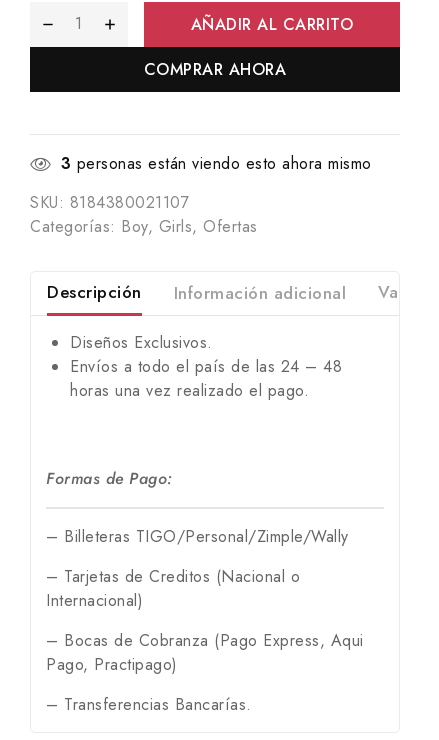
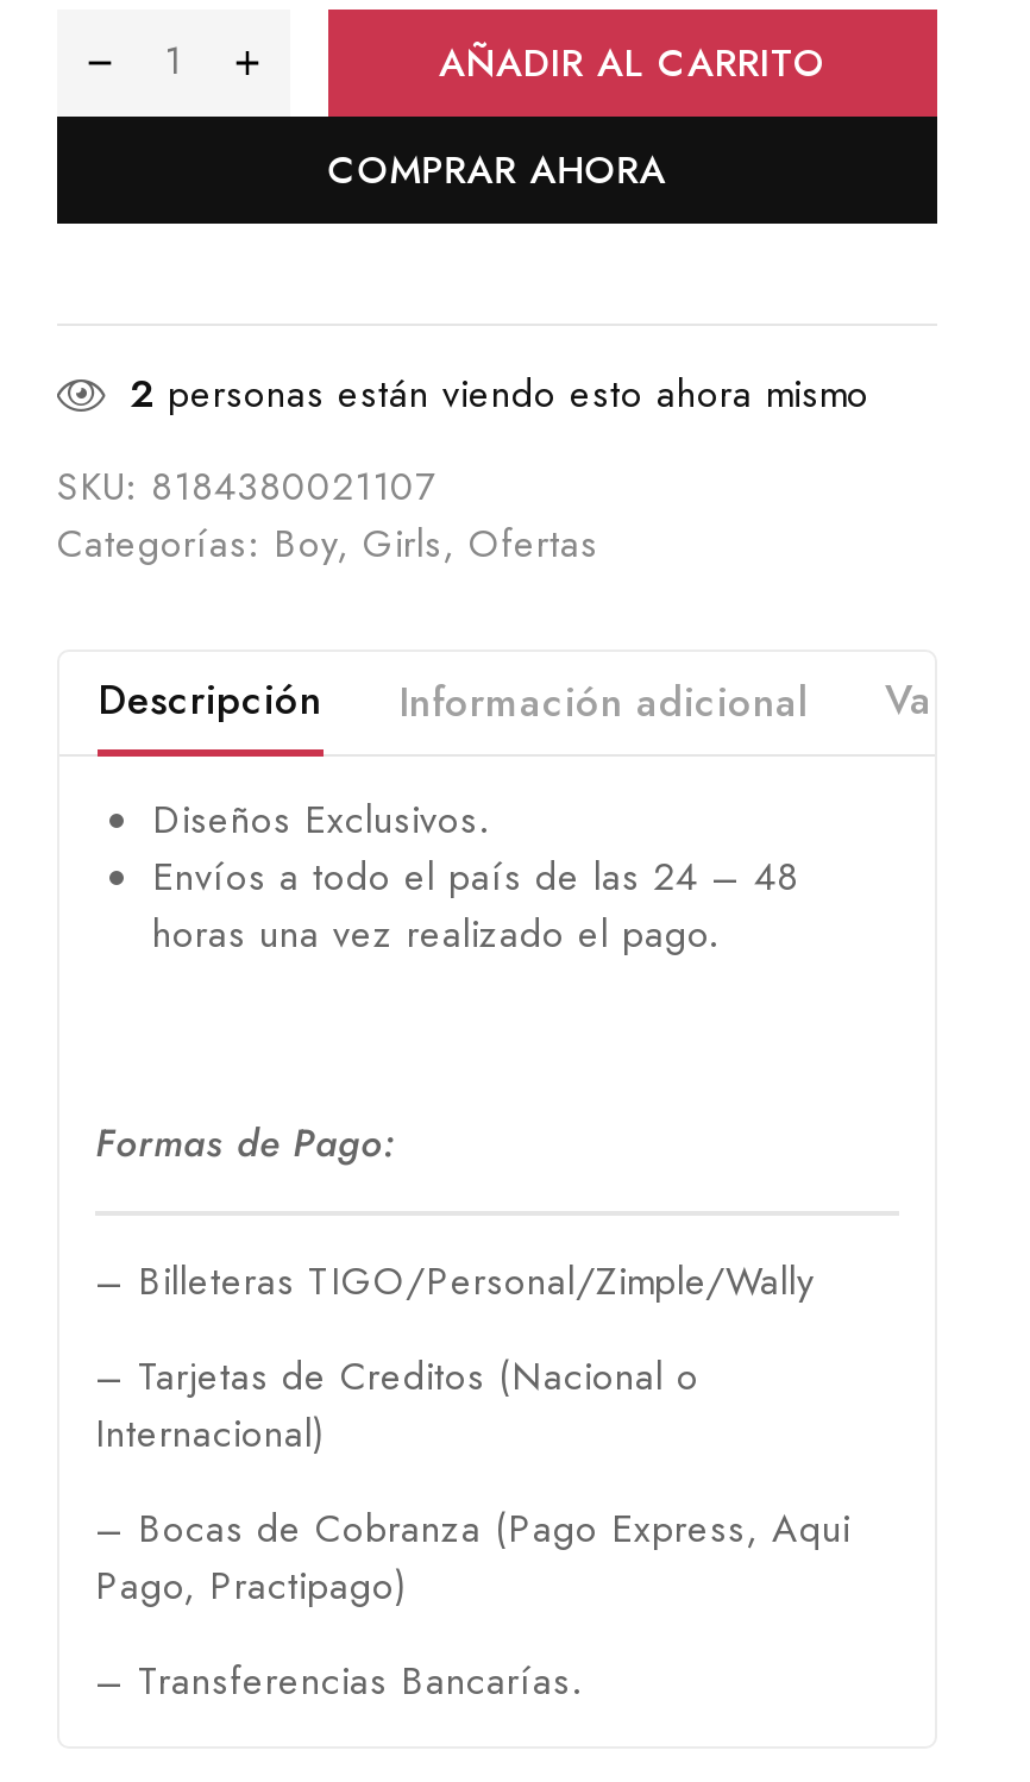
[60,152,371,175] 3 personas están viendo esto ahora mismo -> [130,366,869,421] 2 personas están viendo esto ahora mismo

